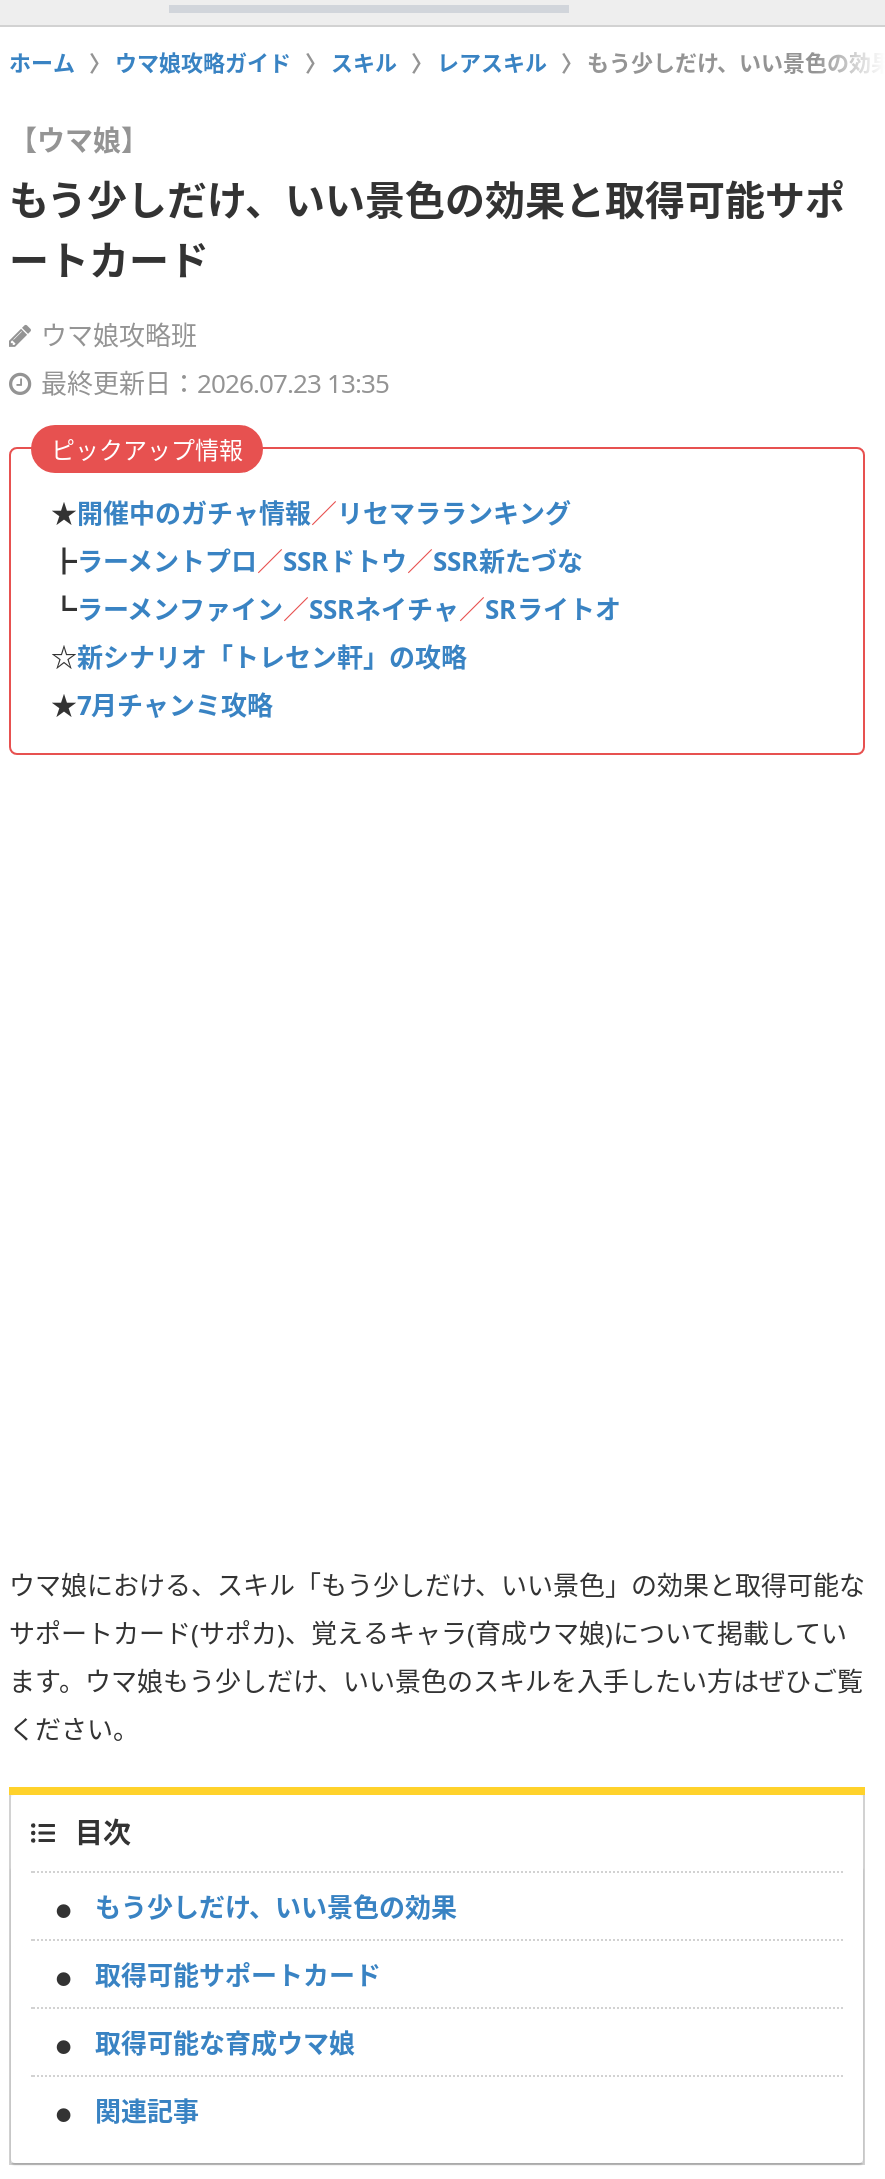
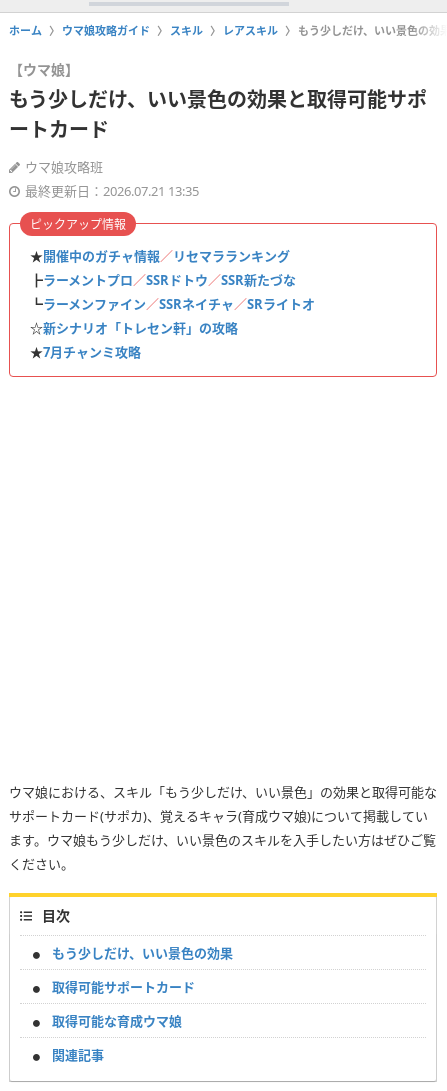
[41,365,389,401] 最終更新日：2026.07.23 13:35 -> [25,182,199,200] 最終更新日：2026.07.21 13:35

